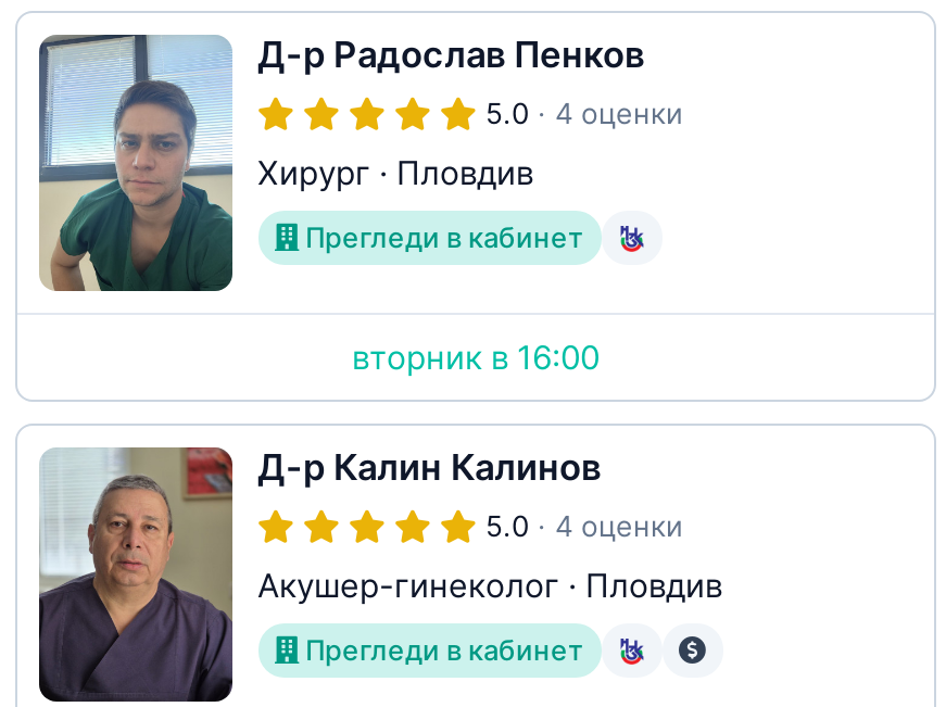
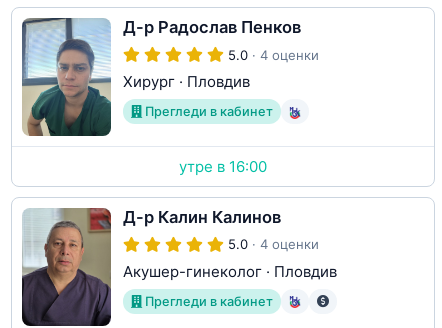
[352,336,600,378] вторник в 16:00 -> [179,157,267,176] утре в 16:00

